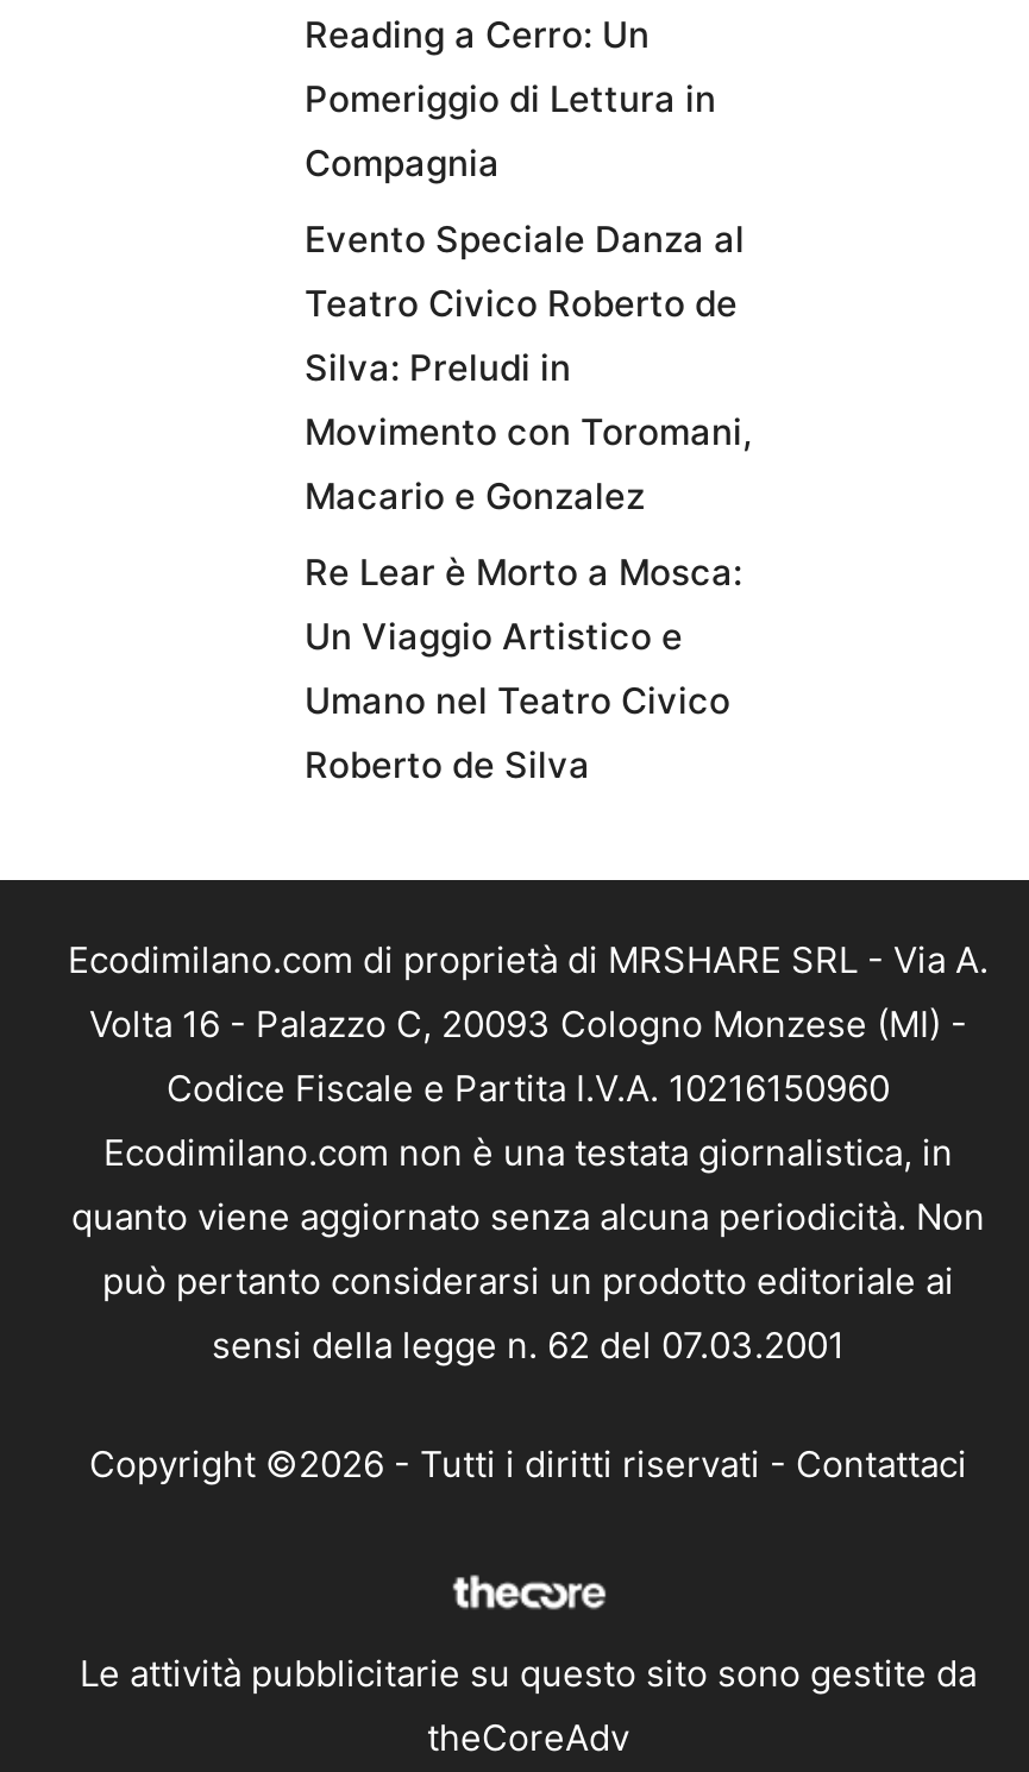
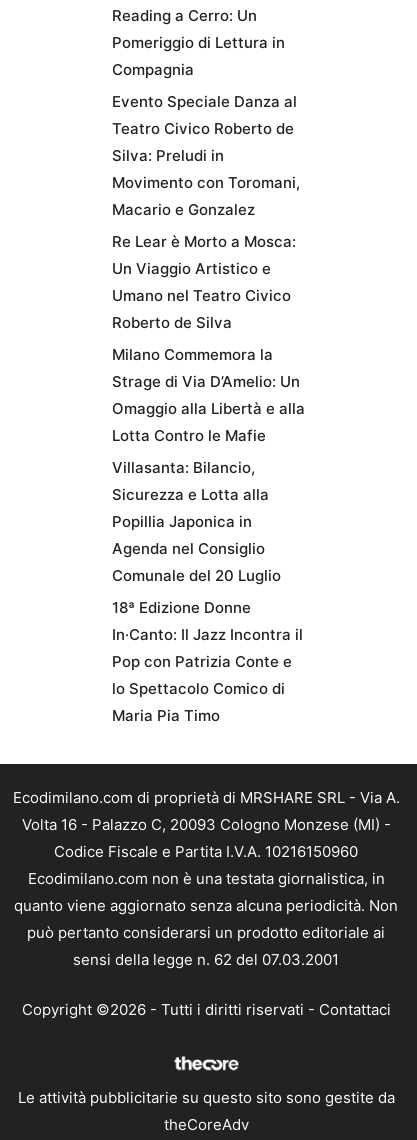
none -> [112,345,305,725] Milano Commemora la | Strage di Via D’Amelio: Un | Omaggio alla Libertà e alla | Lotta Contro le Mafie | Villasanta: Bilancio, | Sicurezza e Lotta alla | Popillia Japonica in | Agenda nel Consiglio | Comunale del 20 Luglio | 18ª Edizione Donne | In·Canto: Il Jazz Incontra il | Pop con Patrizia Conte e | lo Spettacolo Comico di | Maria Pia Timo

